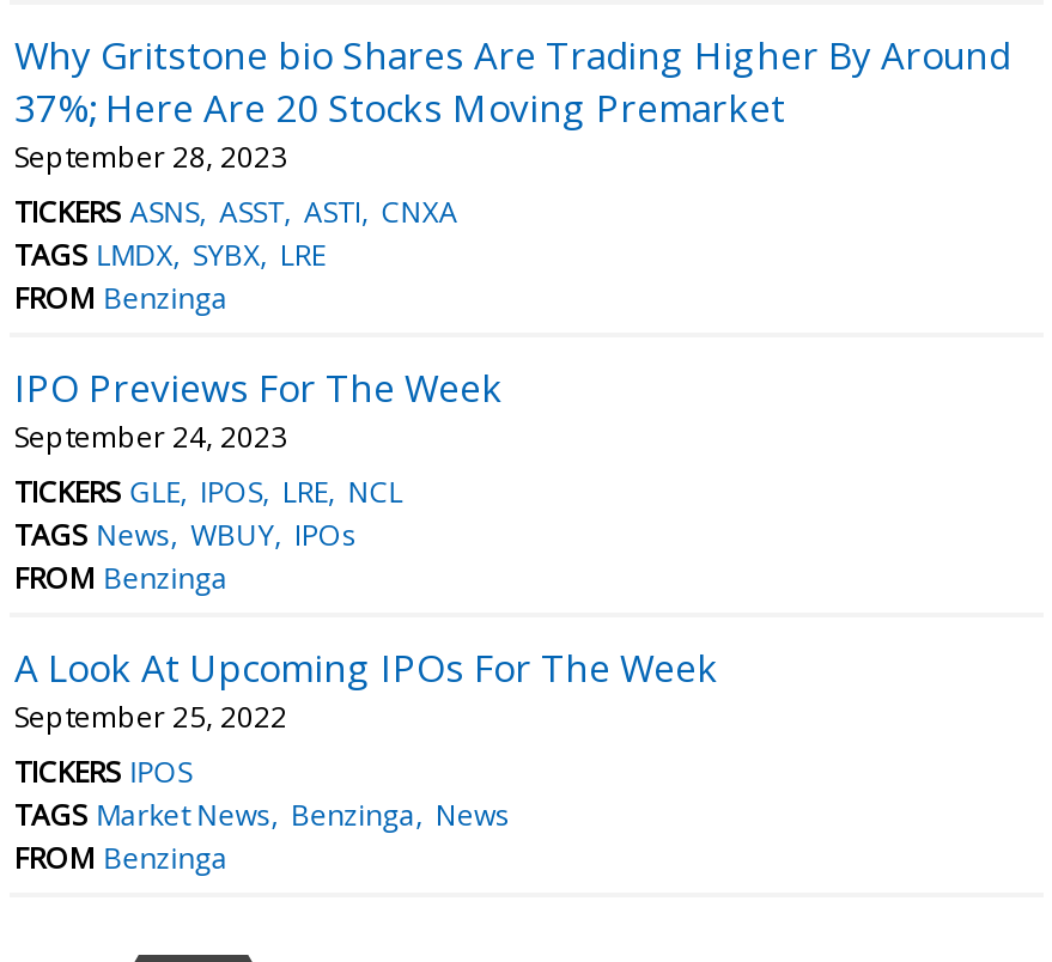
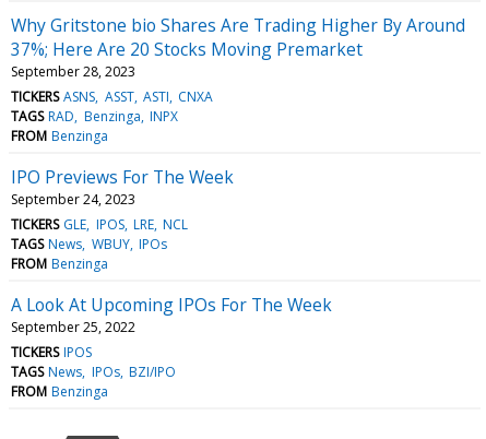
[14,234,325,275] TAGS LMDX SYBX LRE -> [11,107,178,125] TAGS RAD Benzinga INPX
[14,794,510,835] TAGS Market News Benzinga News -> [11,362,176,381] TAGS News IPOs BZI/IPO

